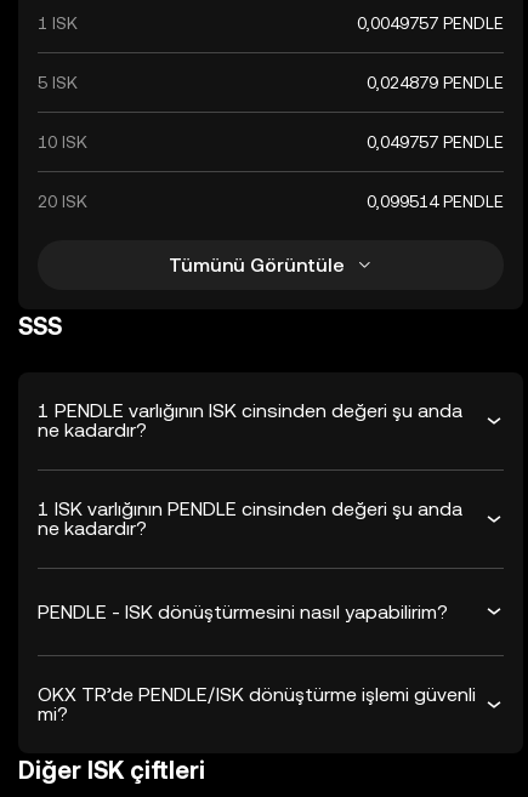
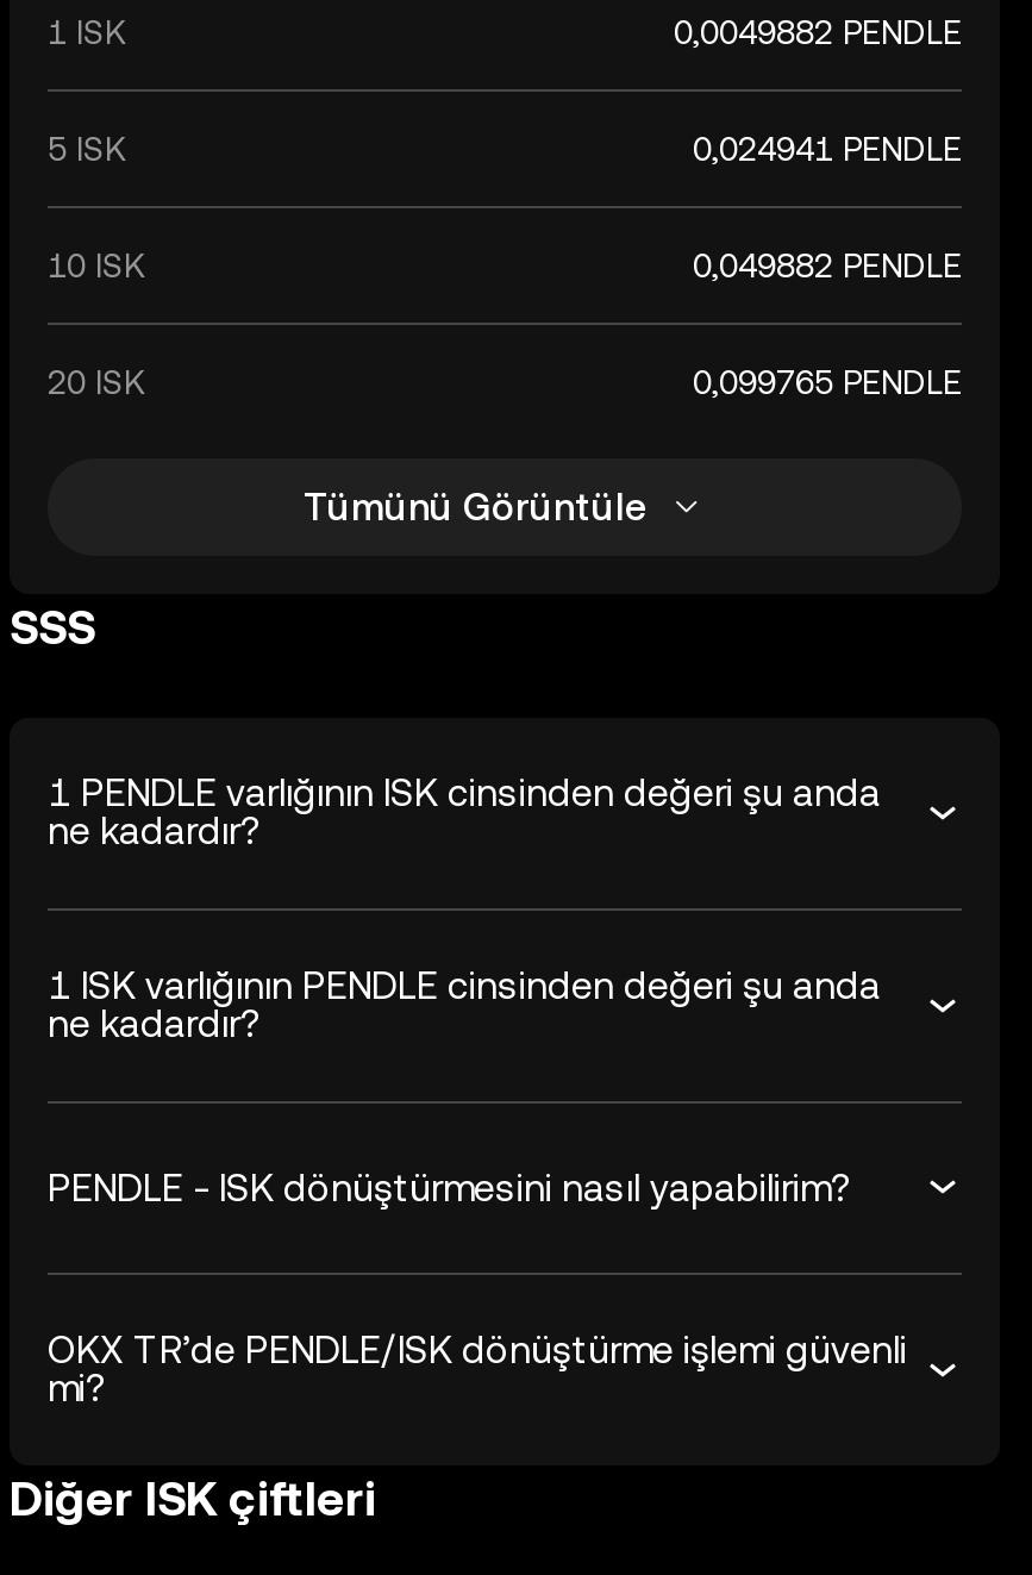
[357,13,504,33] 0,0049757 PENDLE -> [674,13,962,51] 0,0049882 PENDLE
[367,73,504,92] 0,024879 PENDLE -> [693,130,962,168] 0,024941 PENDLE
[367,132,504,152] 0,049757 PENDLE -> [693,246,962,285] 0,049882 PENDLE
[367,192,504,211] 0,099514 PENDLE -> [693,363,962,401] 0,099765 PENDLE

